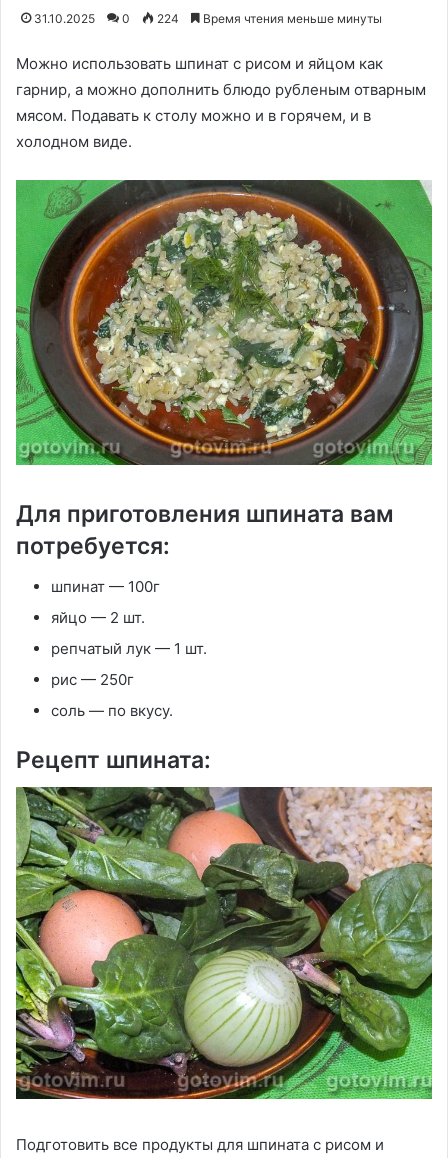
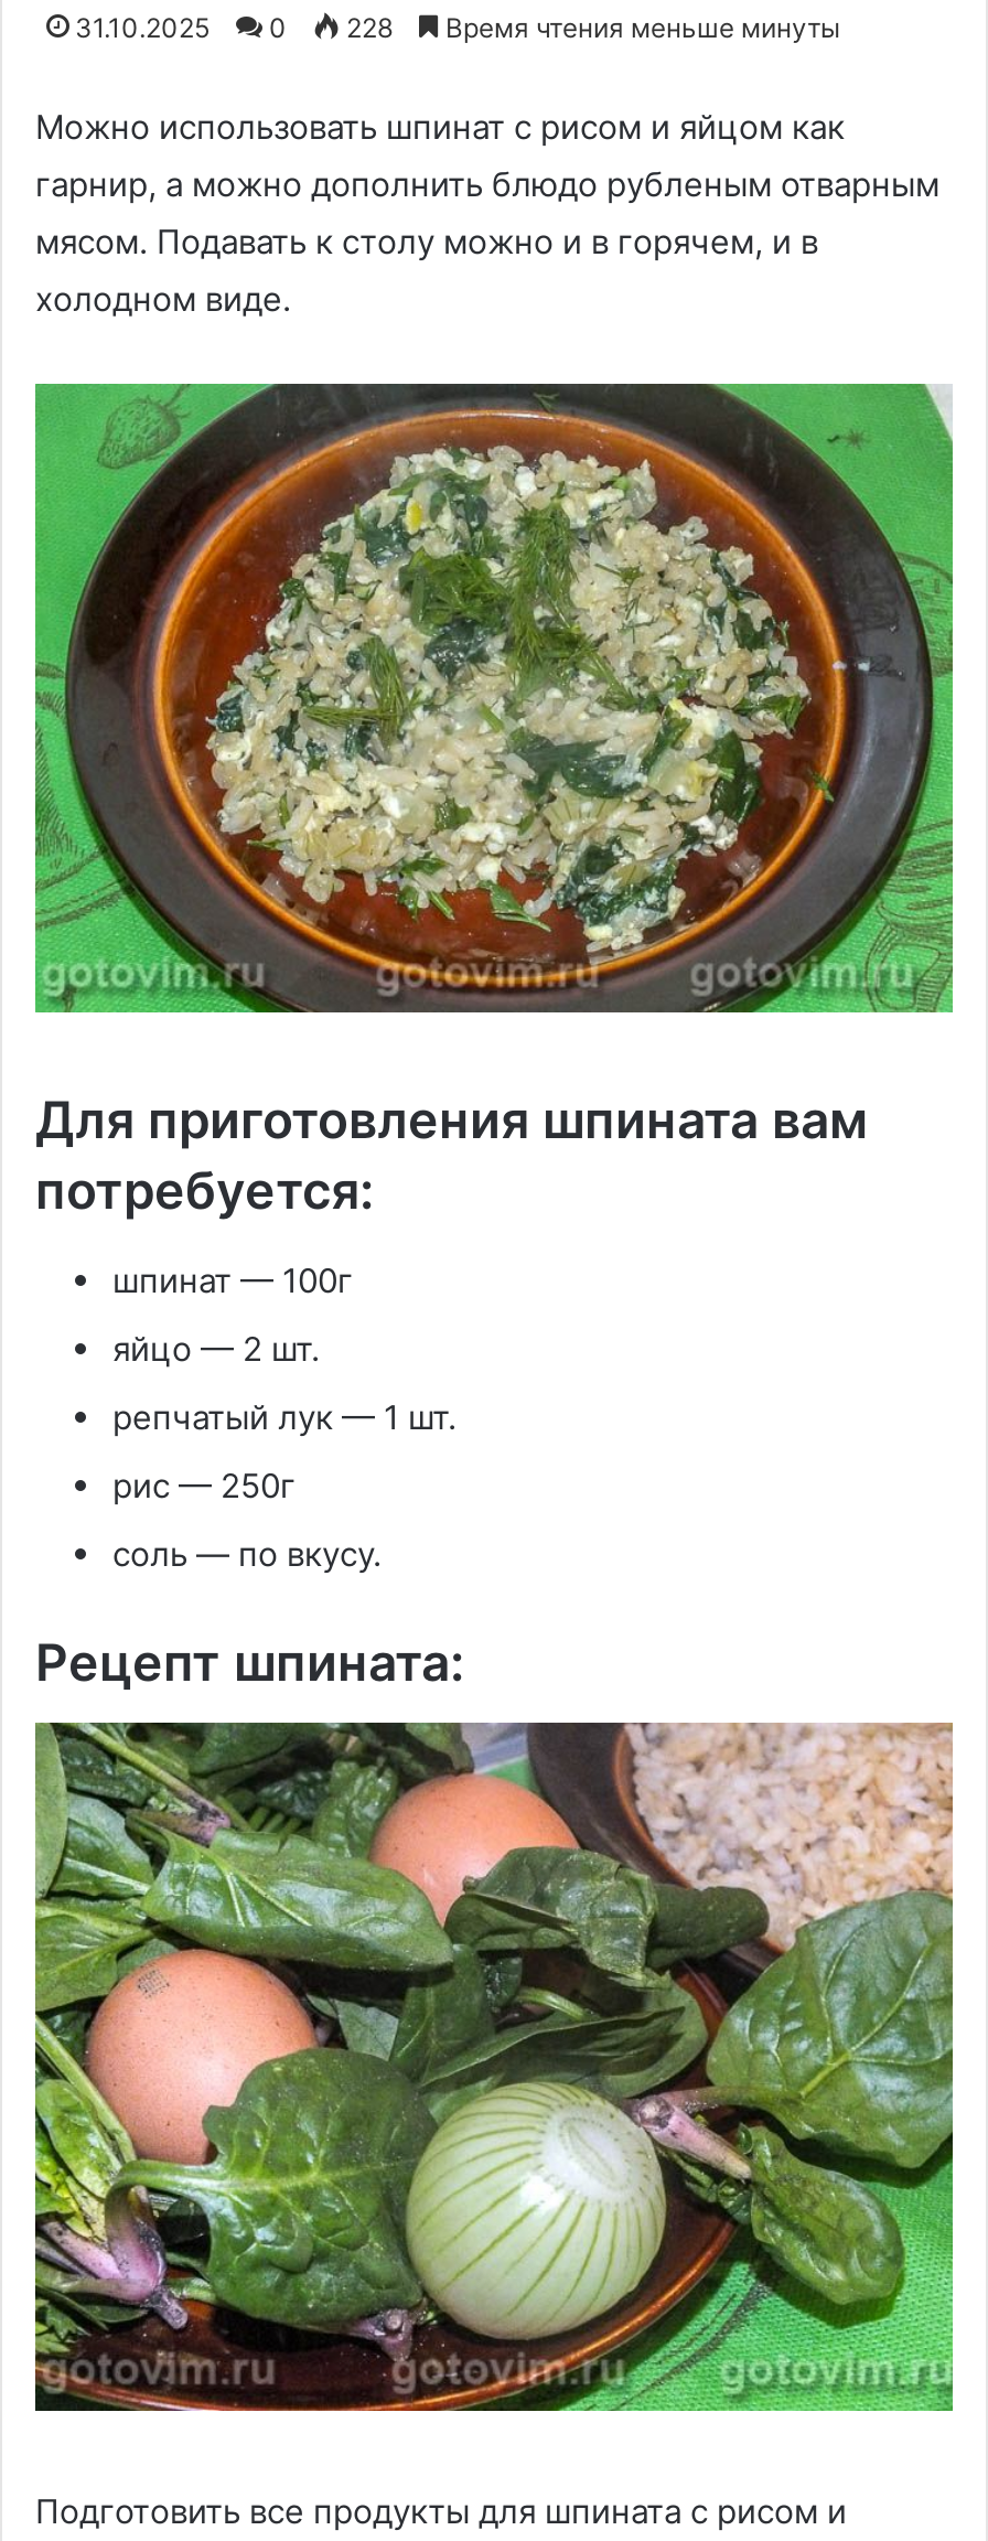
[34,11,382,26] 31.10.2025 0 224 Время чтения меньше минуты -> [75,11,840,44] 31.10.2025 0 228 Время чтения меньше минуты

